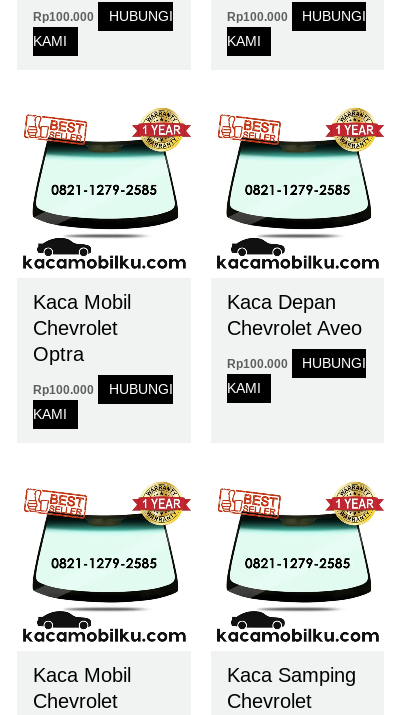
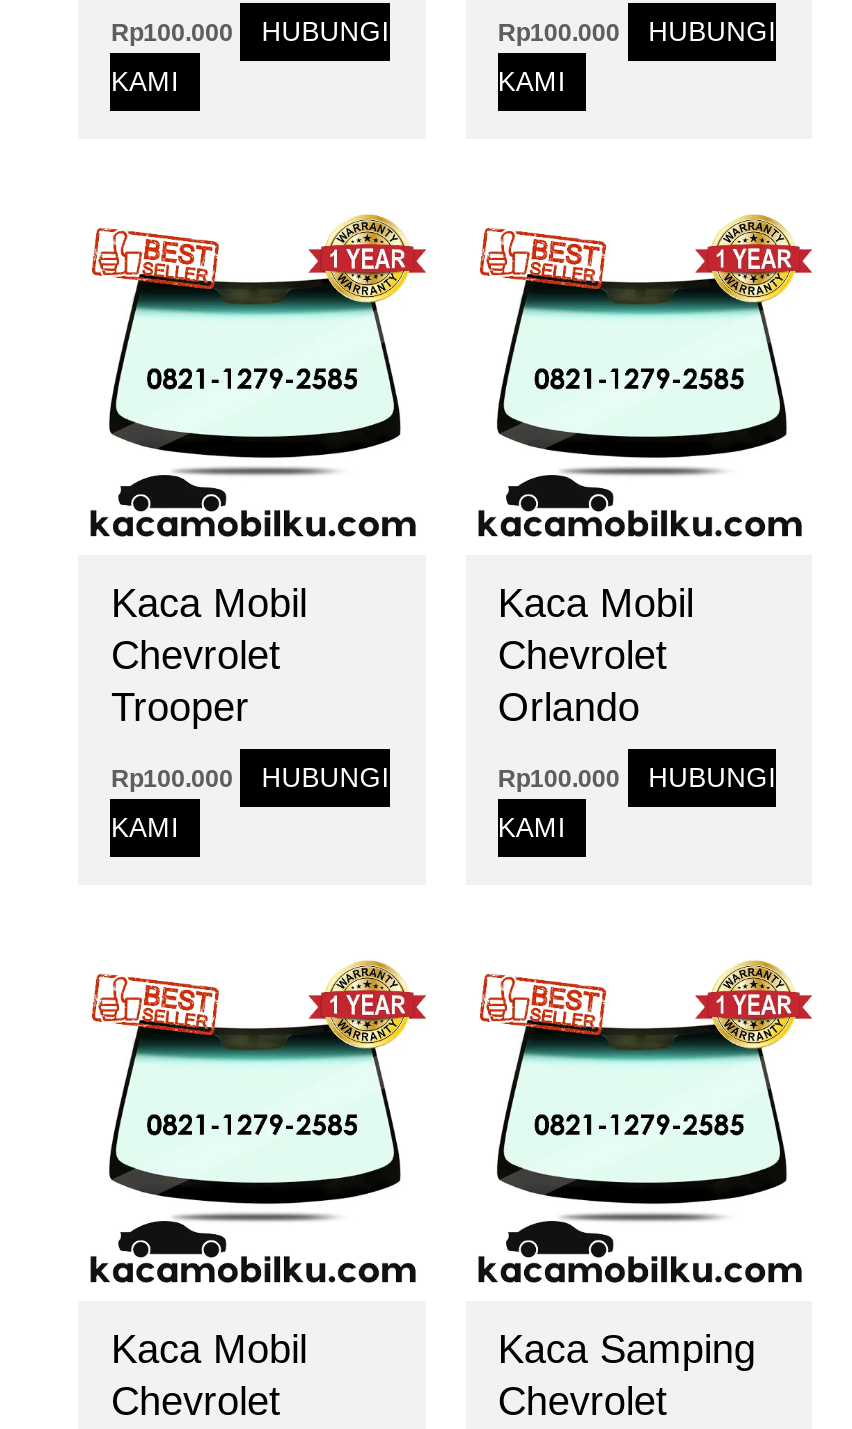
[227,291,362,339] Kaca Depan | Chevrolet Aveo -> [498,581,694,729] Kaca Mobil | Chevrolet | Orlando
[33,343,84,365] Optra -> [111,685,249,729] Trooper
moved [227,356,366,396] -> [498,763,776,843]: Rp100.000 | HUBUNGI | KAMI

